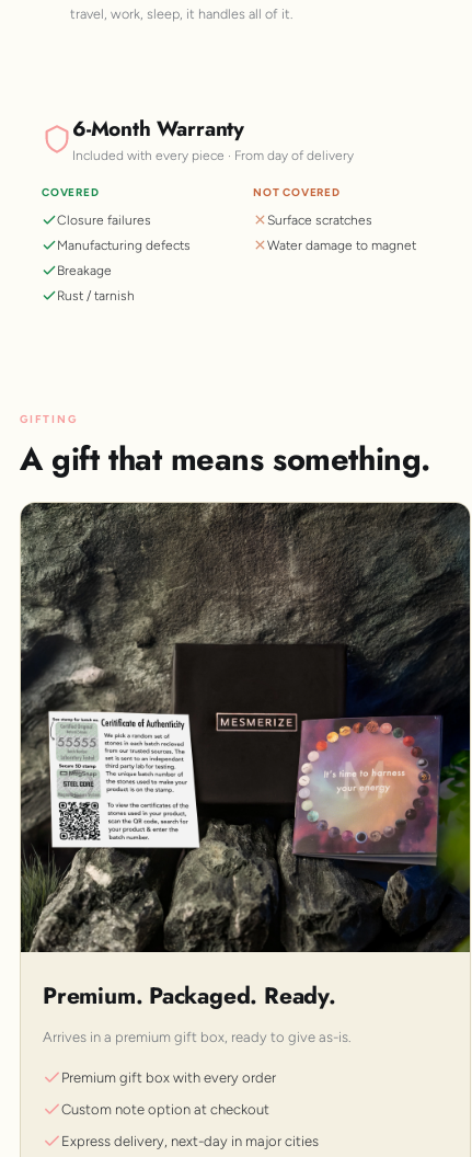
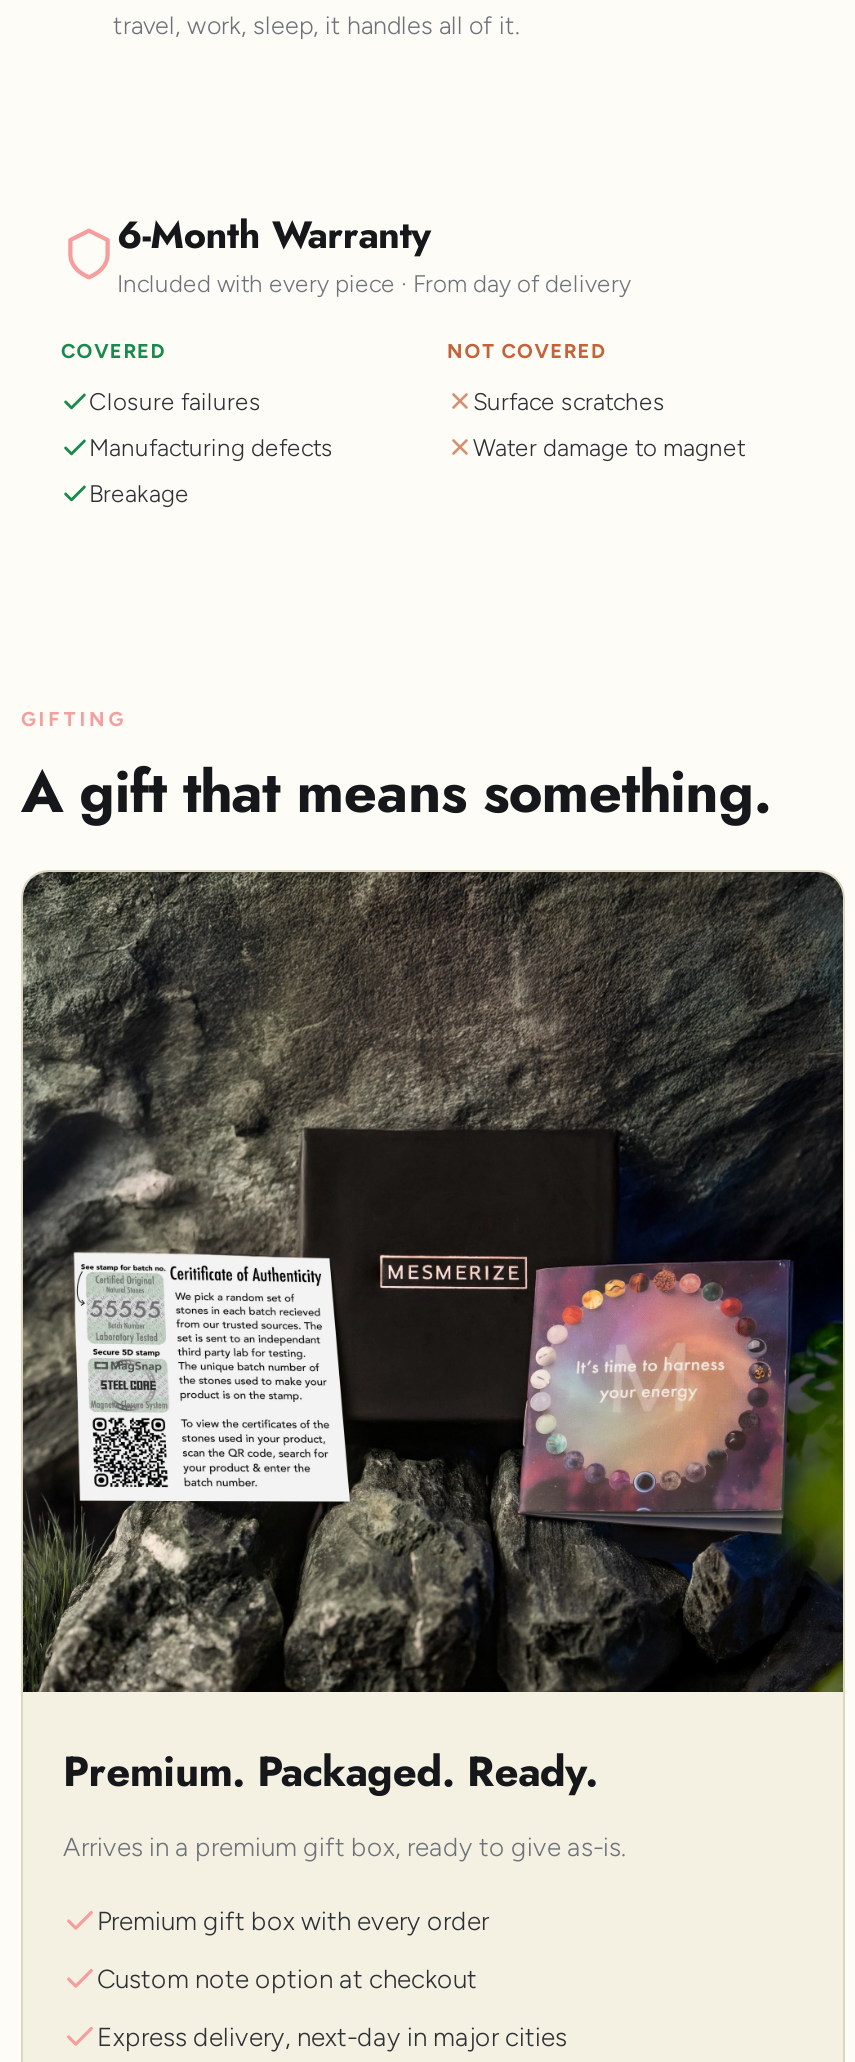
[57,288,135,303] Rust / tarnish -> none

